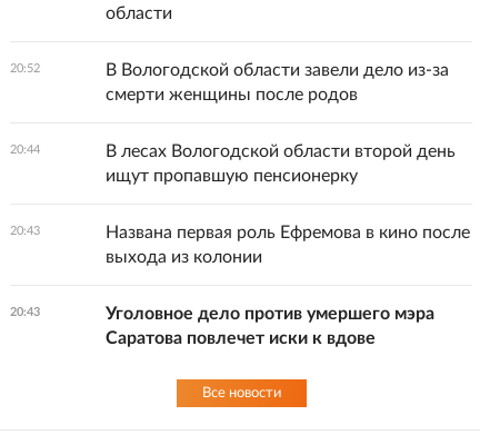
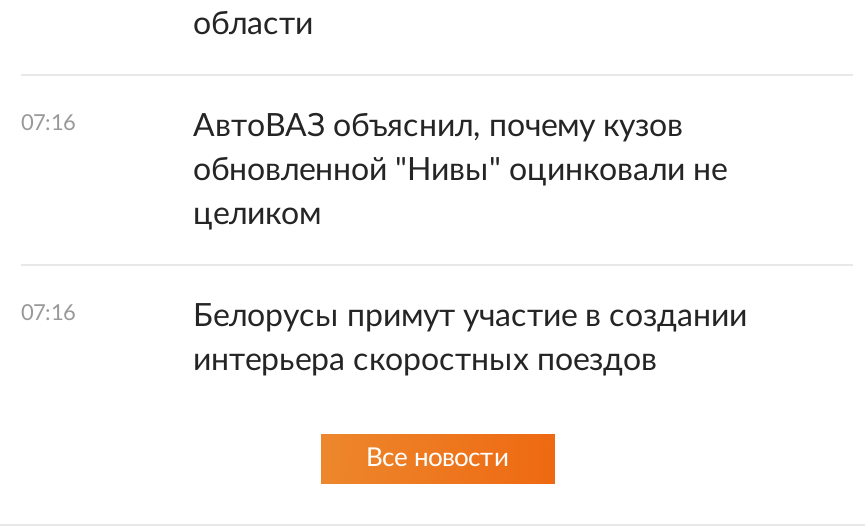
[10,62,470,347] 20:52 | В Вологодской области завели дело из-за | смерти женщины после родов | 20:44 | В лесах Вологодской области второй день | ищут пропавшую пенсионерку | 20:43 | Названа первая роль Ефремова в кино после | выхода из колонии | 20:43 | Уголовное дело против умершего мэра | Саратова повлечет иски к вдове -> [21,111,747,377] 07:16 | АвтоВАЗ объяснил, почему кузов | обновленной "Нивы" оцинковали не | целиком | 07:16 | Белорусы примут участие в создании | интерьера скоростных поездов

